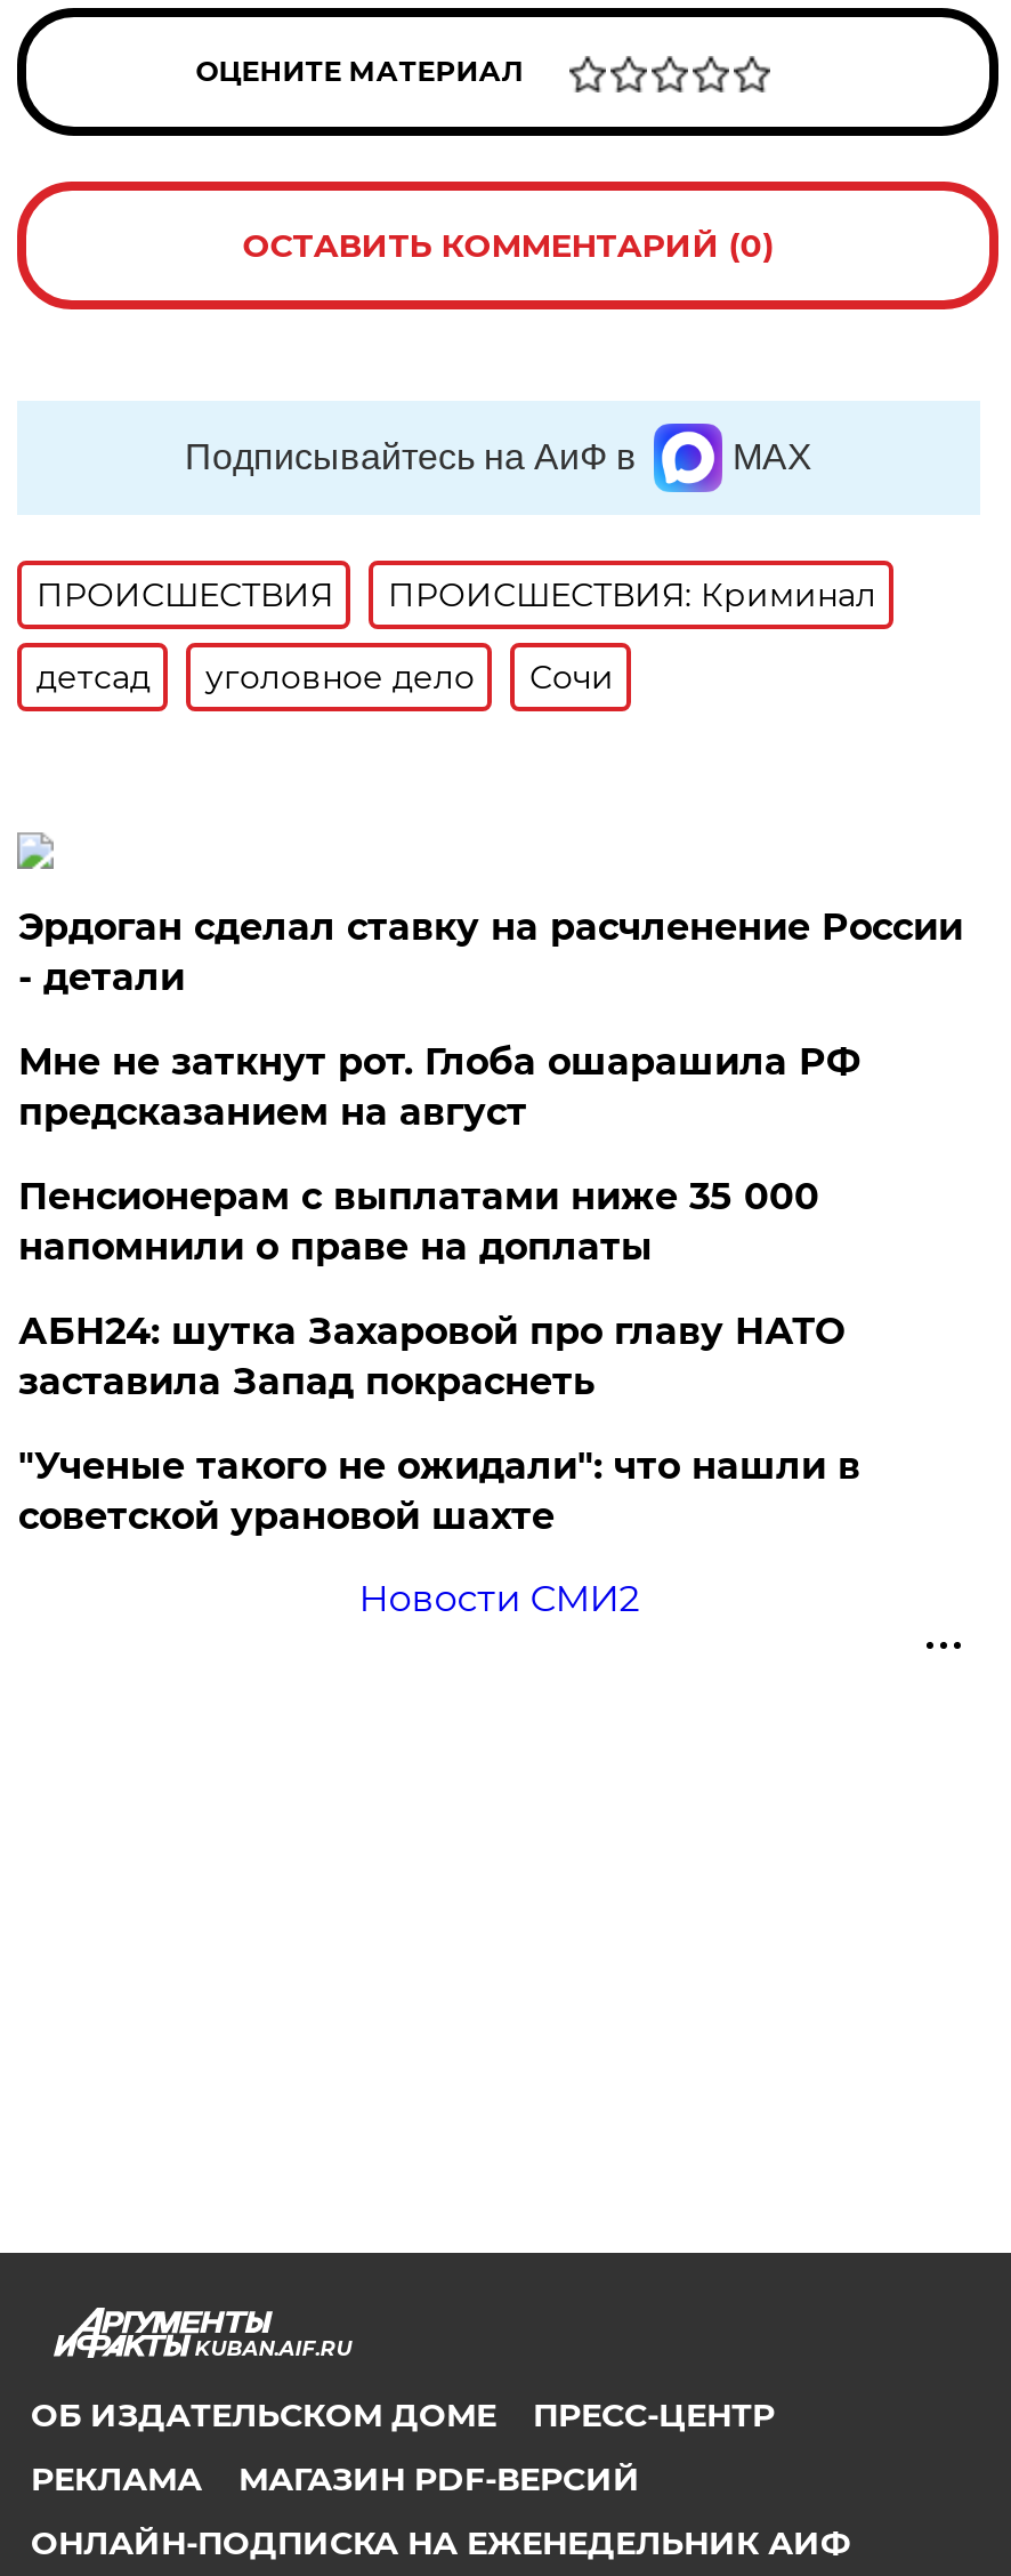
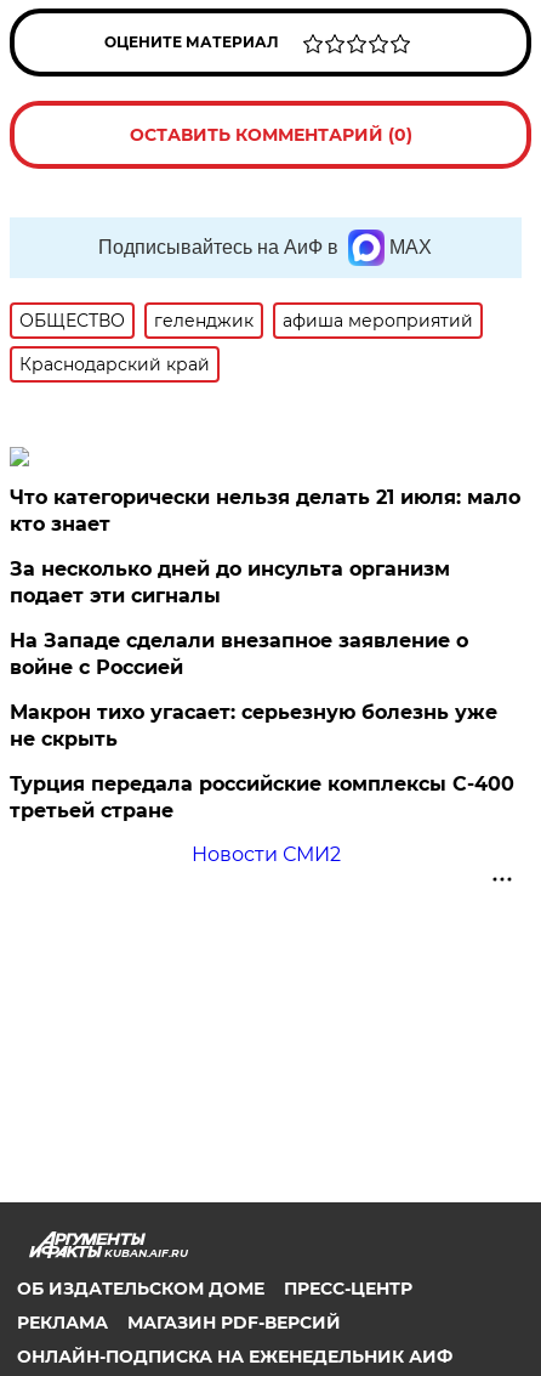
[36,574,876,615] ПРОИСШЕСТВИЯ | ПРОИСШЕСТВИЯ: Криминал -> [20,310,474,332] ОБЩЕСТВО | геленджик | афиша мероприятий
[36,657,614,698] детсад | уголовное дело | Сочи -> [20,353,210,375] Краснодарский край
[18,905,963,999] Эрдоган сделал ставку на расчленение России | - детали -> [10,486,521,536] Что категорически нельзя делать 21 июля: мало | кто знает
[18,1040,860,1134] Мне не заткнут рот. Глоба ошарашила РФ | предсказанием на август -> [10,557,451,607] За несколько дней до инсульта организм | подает эти сигналы
[18,1175,819,1269] Пенсионерам с выплатами ниже 35 000 | напомнили о праве на доплаты -> [10,629,469,679] На Западе сделали внезапное заявление о | войне с Россией
[18,1310,844,1403] АБН24: шутка Захаровой про главу НАТО | заставила Запад покраснеть -> [10,701,498,751] Макрон тихо угасает: серьезную болезнь уже | не скрыть
[18,1444,860,1538] "Ученые такого не ожидали": что нашли в | советской урановой шахте -> [10,772,515,822] Турция передала российские комплексы С-400 | третьей стране

